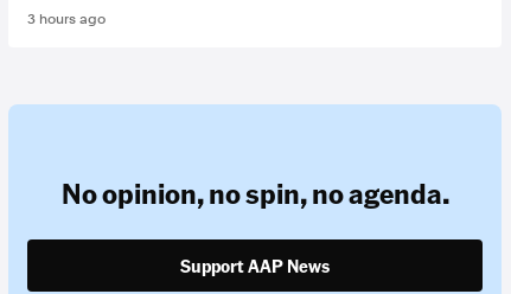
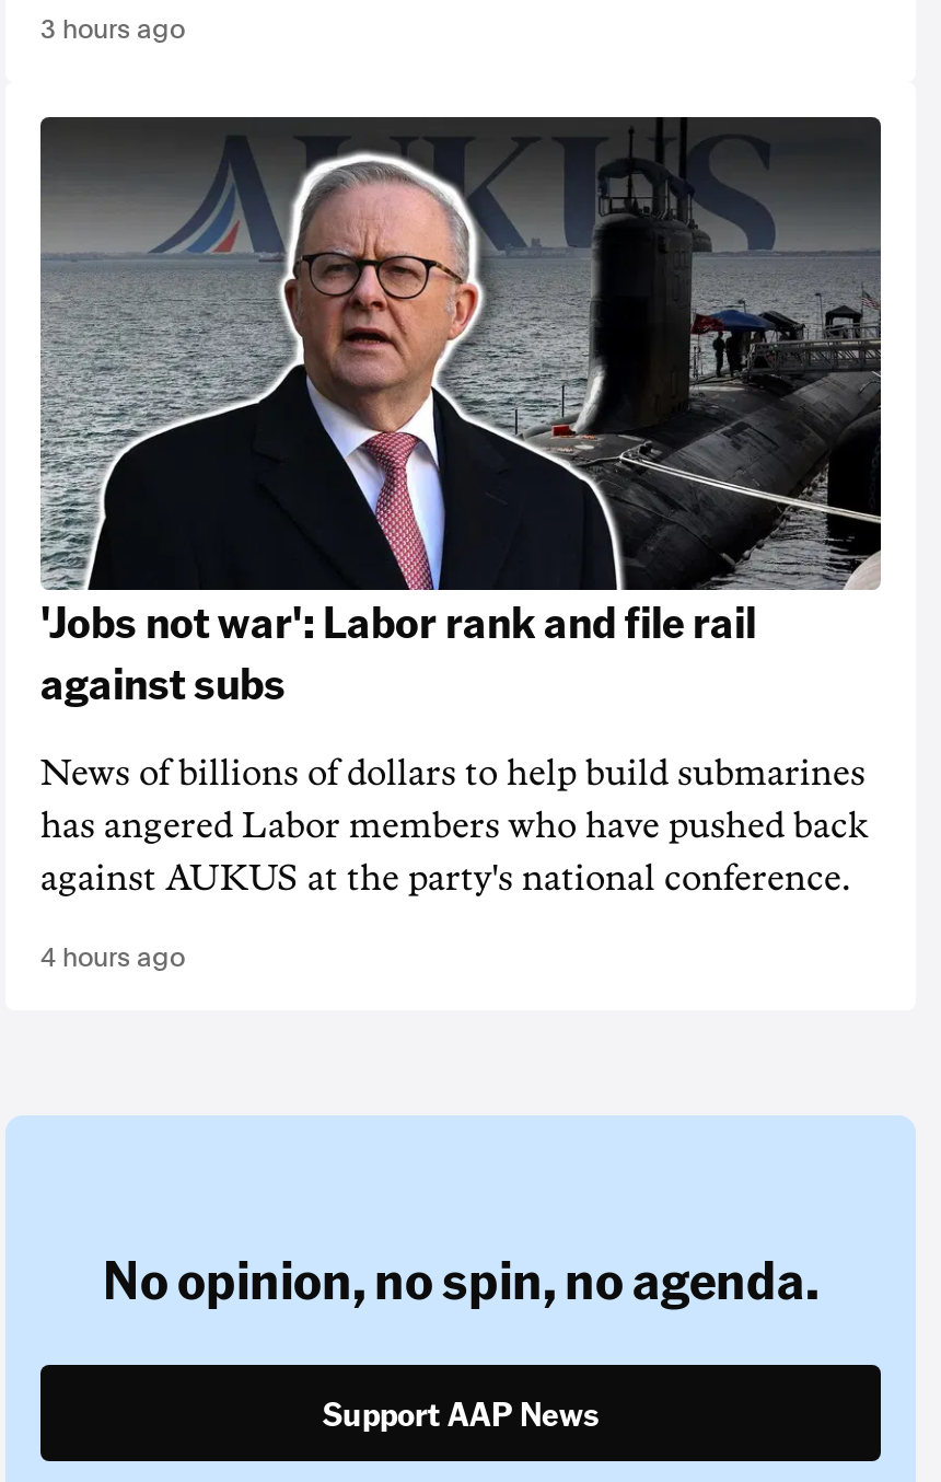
none -> [38,115,883,973] [image] | 'Jobs not war': Labor rank and file rail | against subs | News of billions of dollars to help build submarines | has angered Labor members who have pushed back | against AUKUS at the party's national conference. | 4 hours ago

